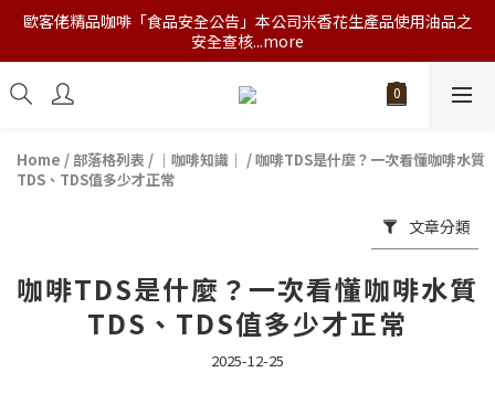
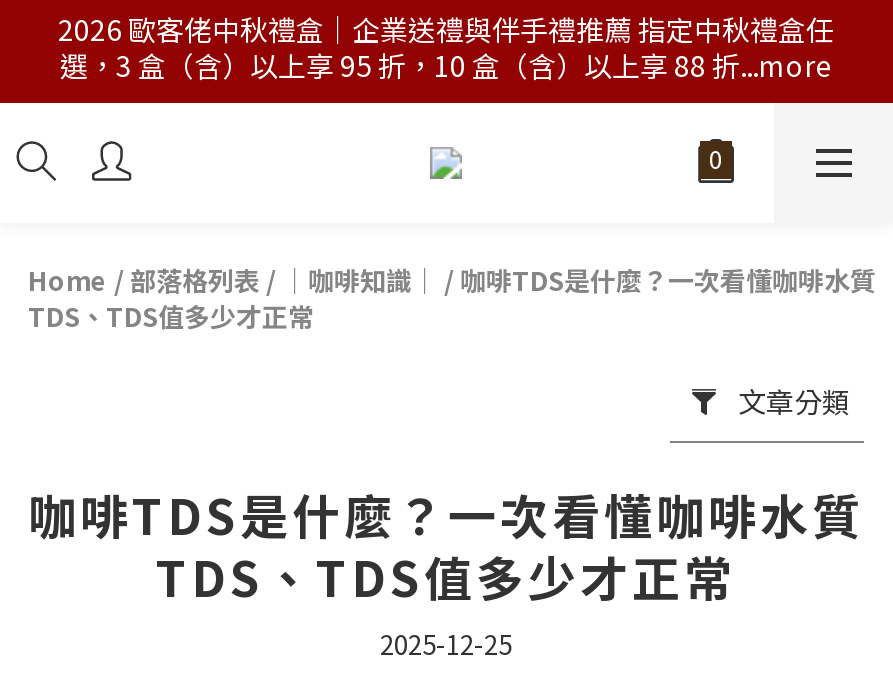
[23,10,472,52] 歐客佬精品咖啡「食品安全公告」本公司米香花生產品使用油品之 | 安全查核...more -> [58,9,834,85] 2026 歐客佬中秋禮盒｜企業送禮與伴手禮推薦 指定中秋禮盒任 | 選，3 盒（含）以上享 95 折，10 盒（含）以上享 88 折...more

